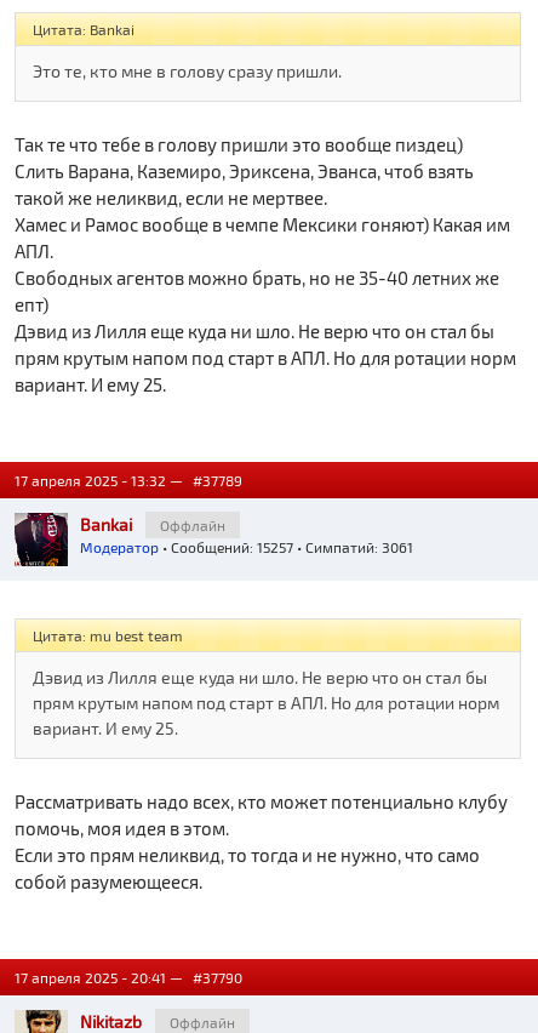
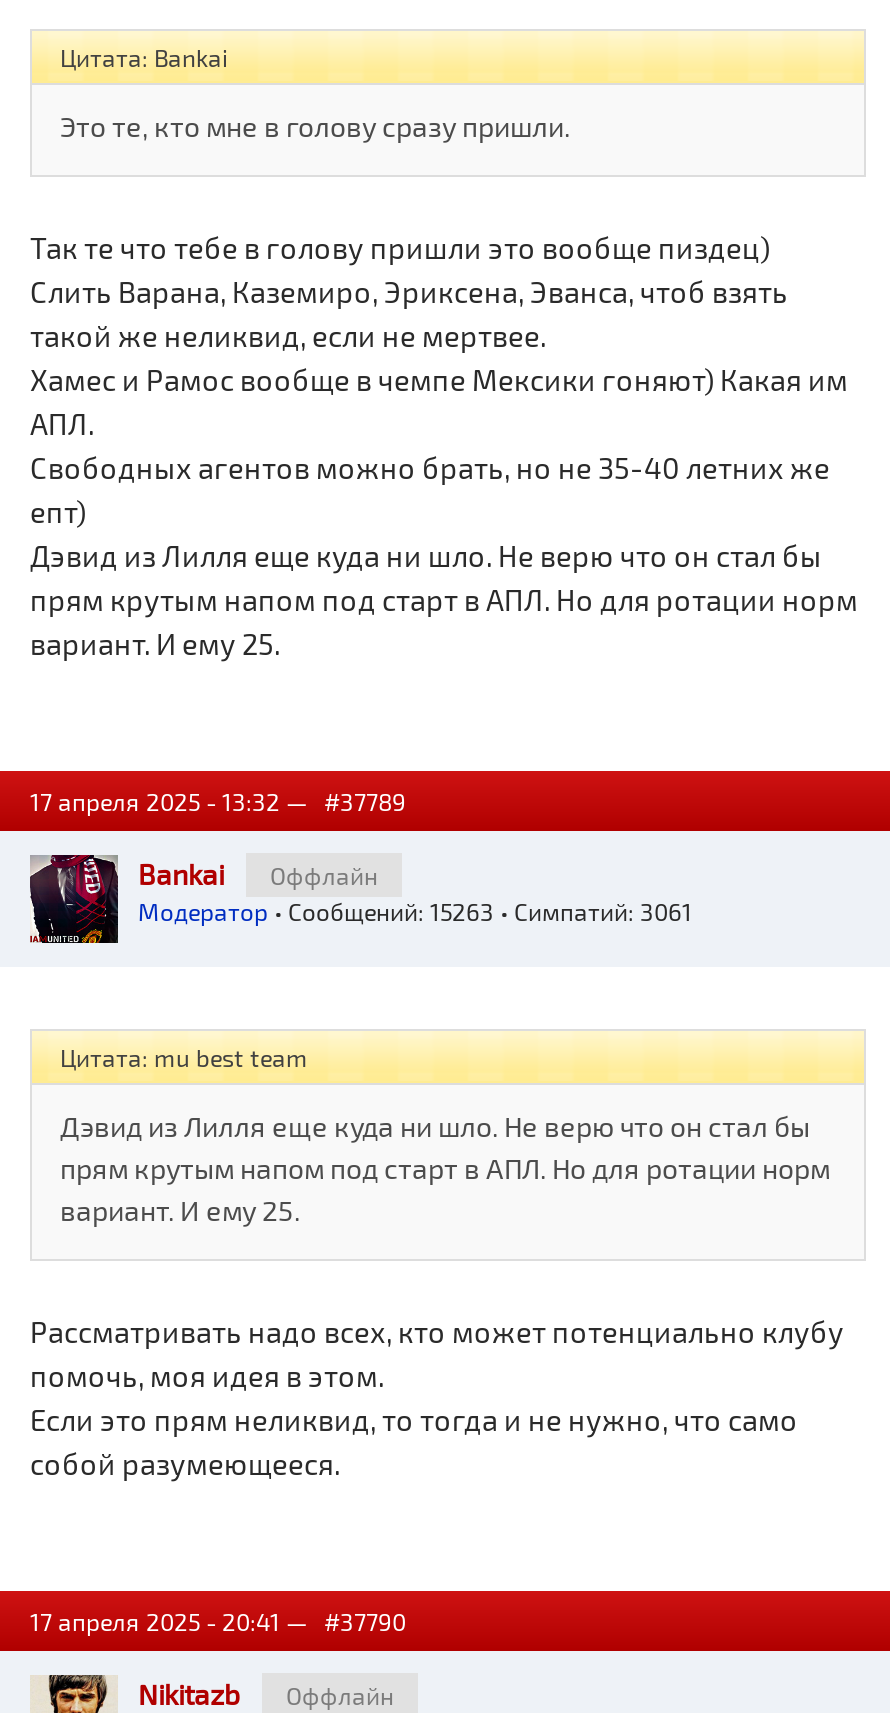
[80,538,413,555] Модератор • Сообщений: 15257 • Симпатий: 3061 -> [138,897,692,925] Модератор • Сообщений: 15263 • Симпатий: 3061

